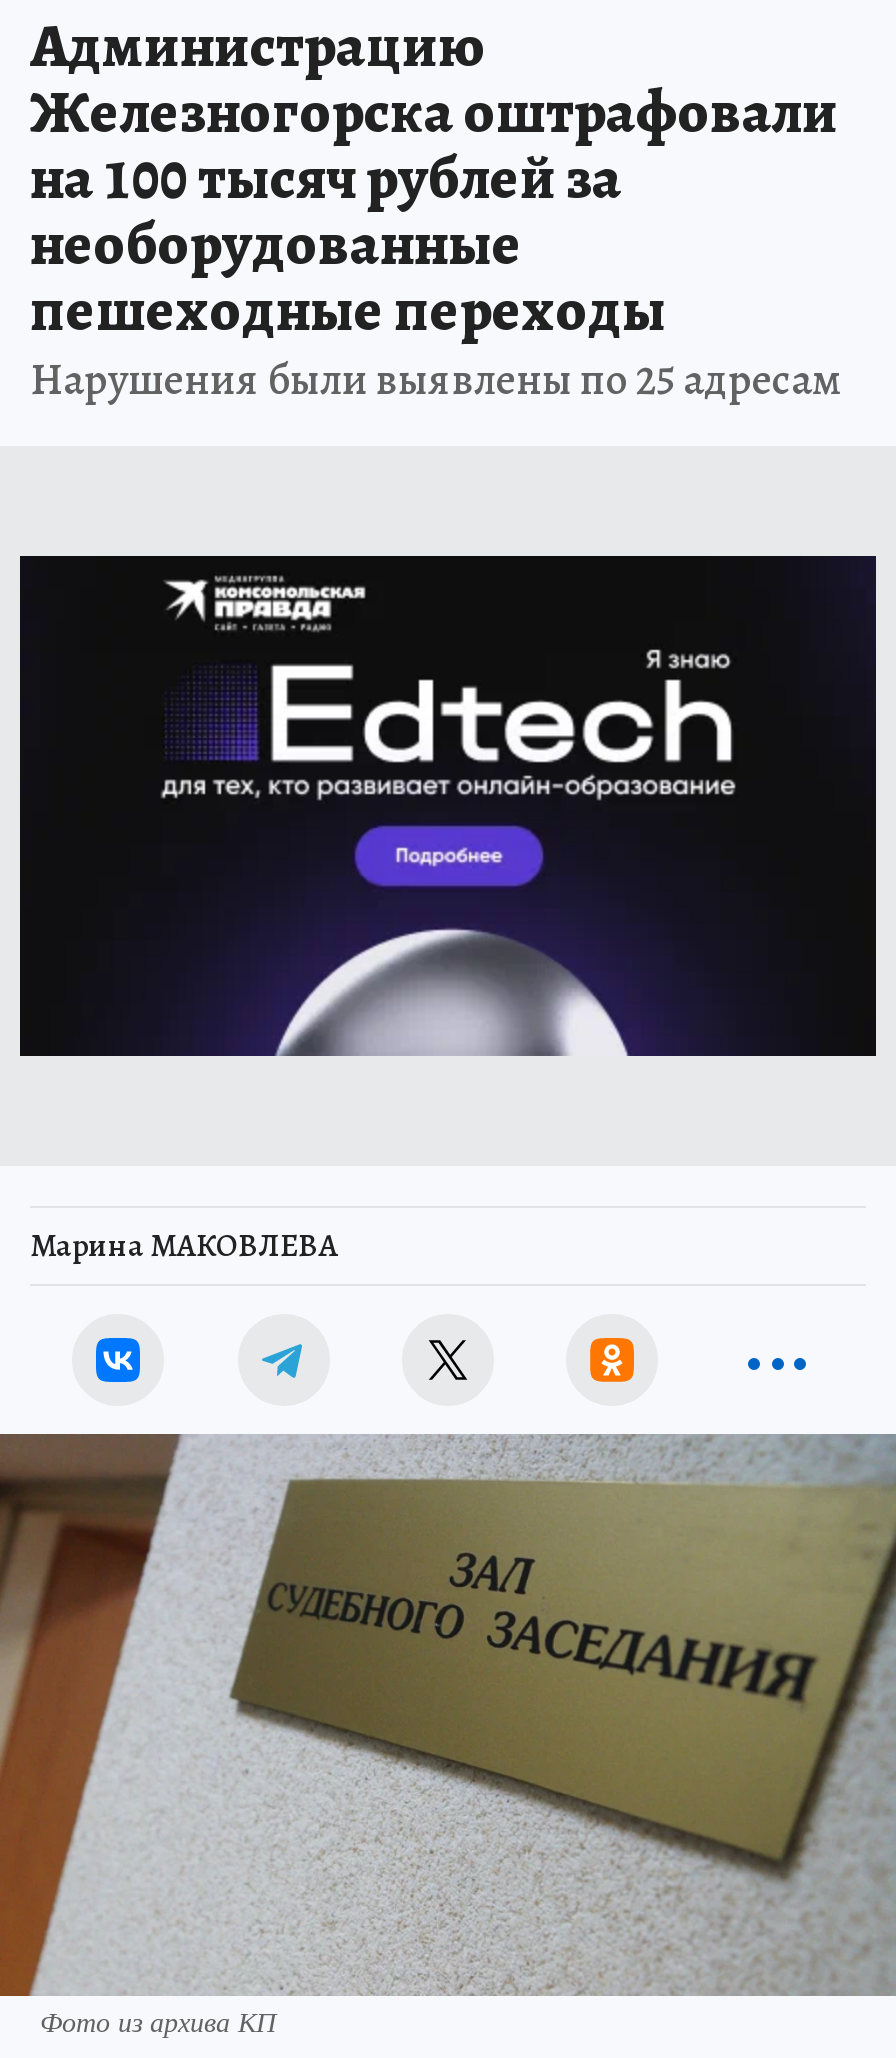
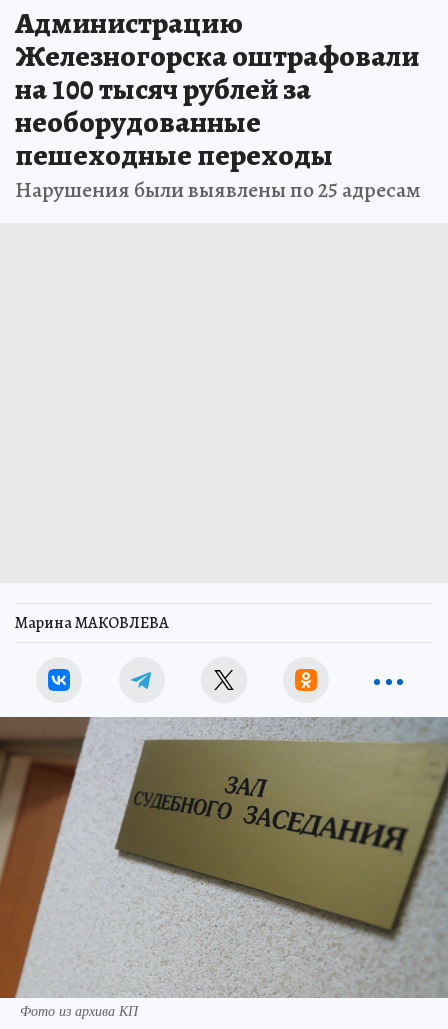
[18,554,878,1058] [image] -> none

